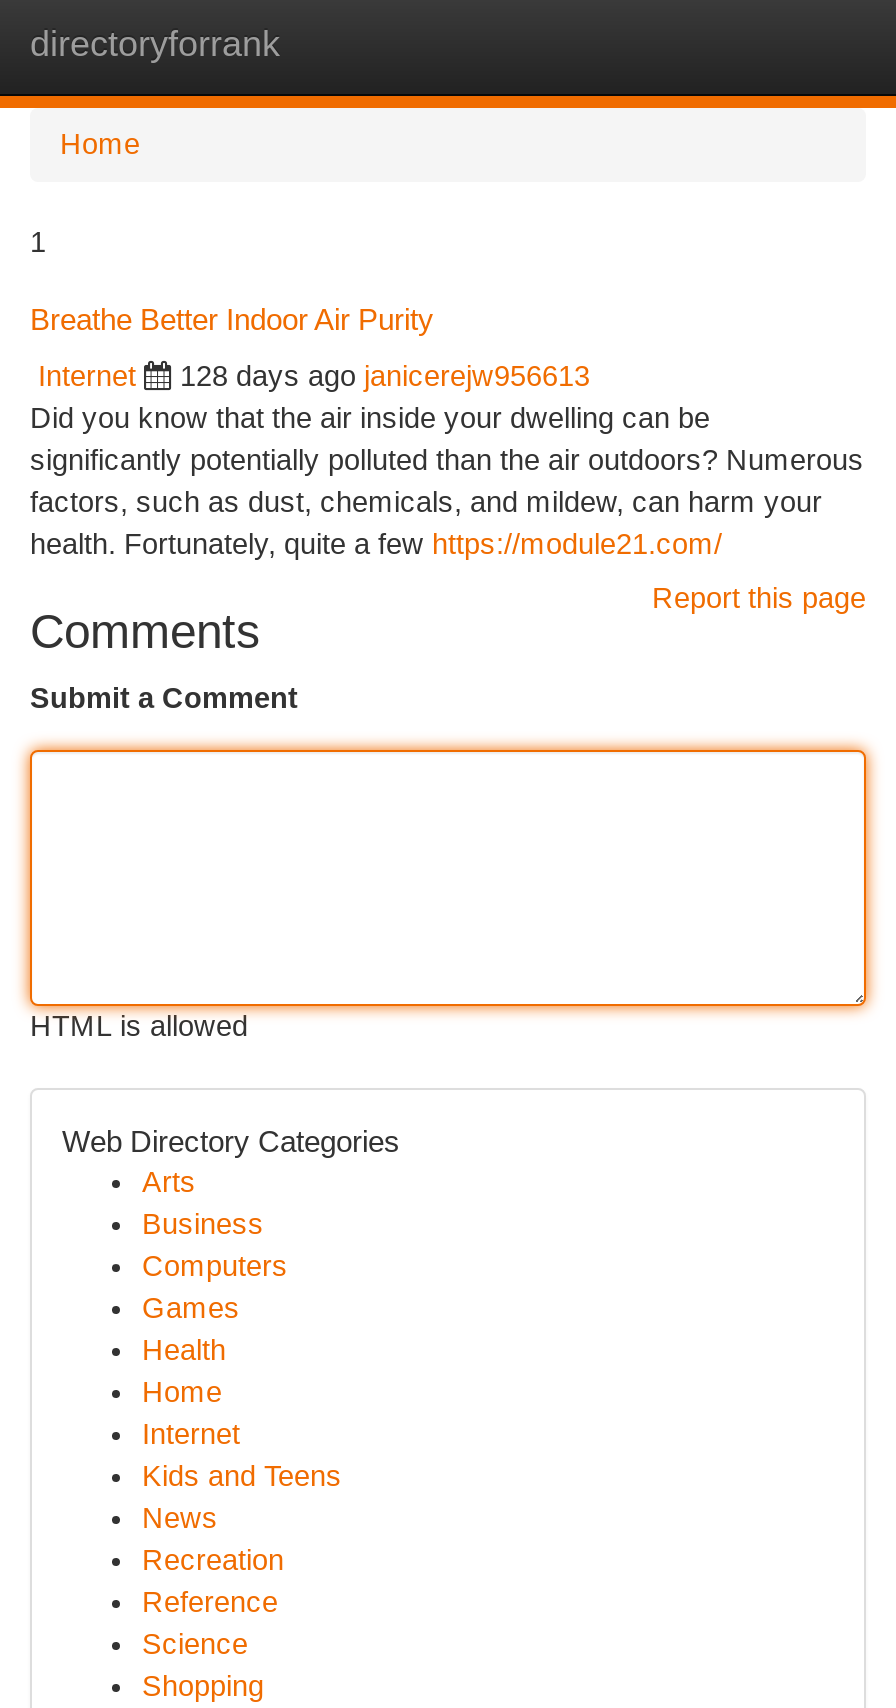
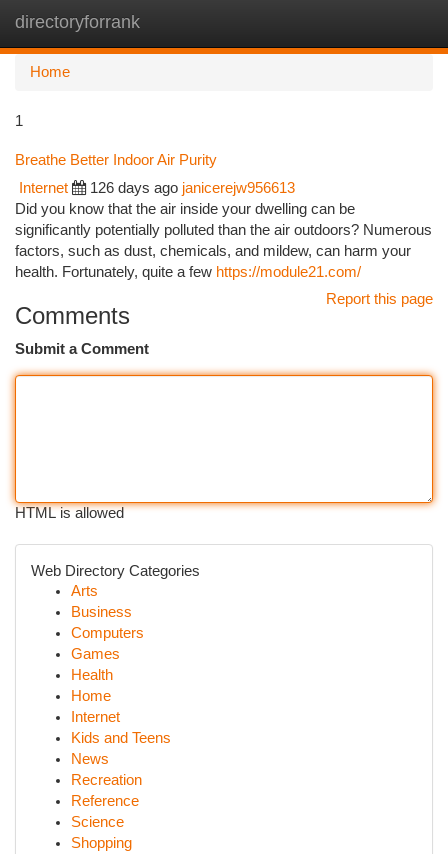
[180,360,590,392] 128 days ago janicerejw956613 -> [90,180,295,196] 126 days ago janicerejw956613

